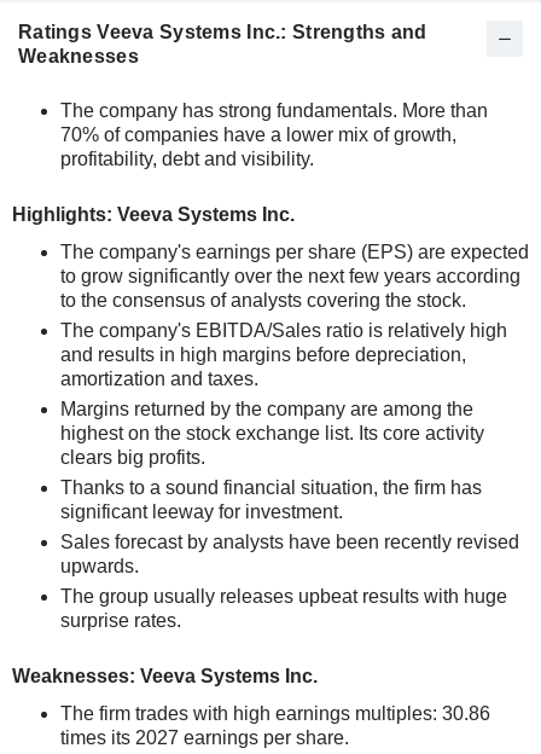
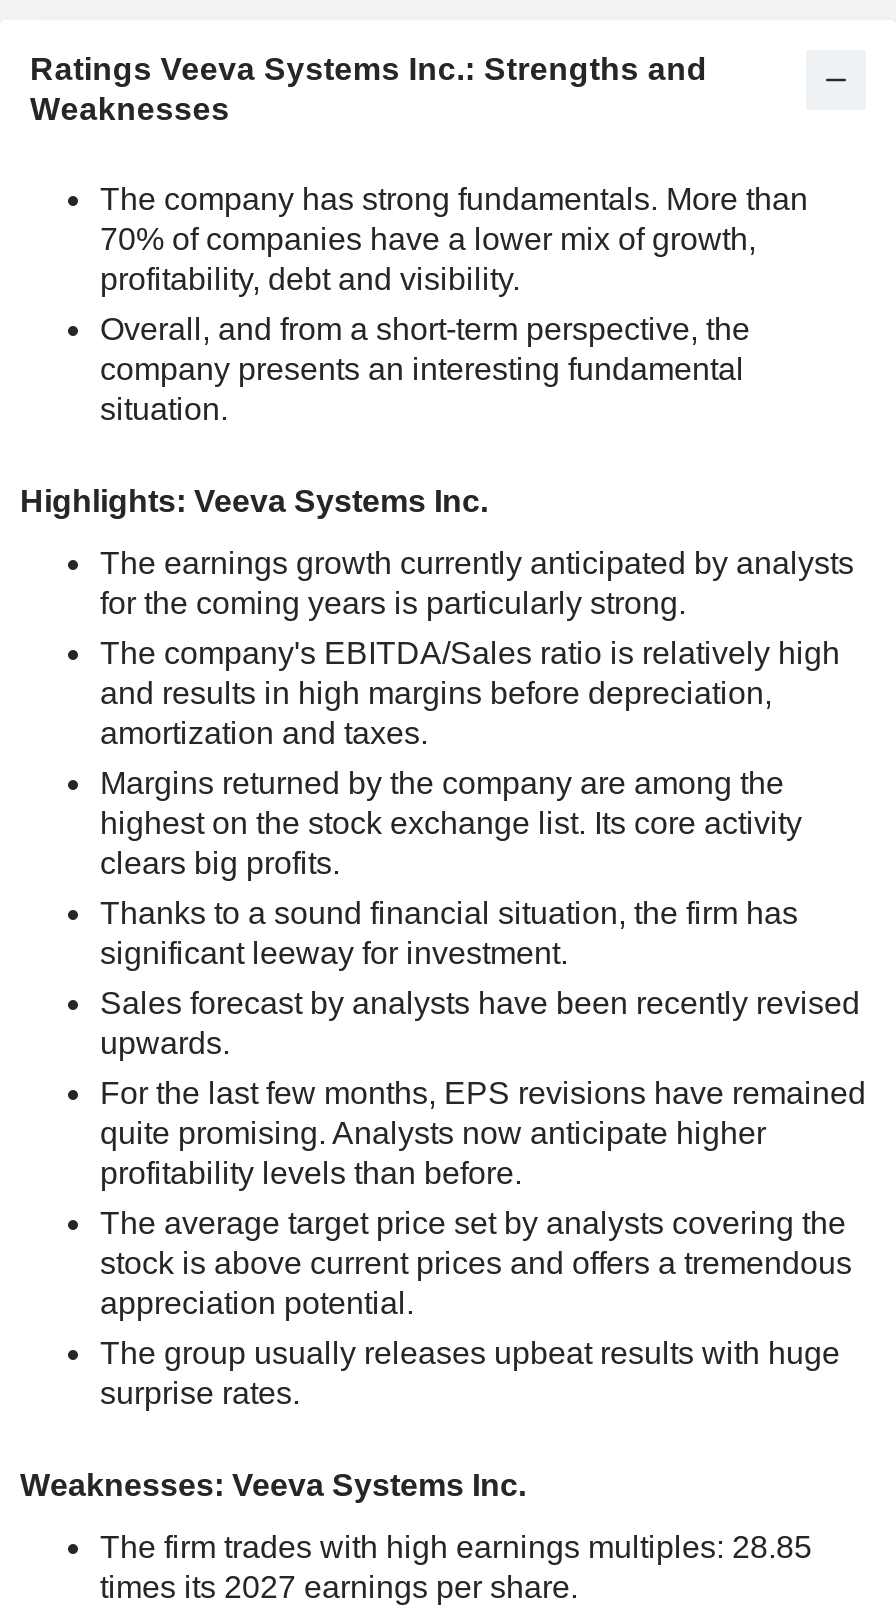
none -> [100,312,750,426] Overall, and from a short-term perspective, the | company presents an interesting fundamental | situation.
[60,242,529,311] The company's earnings per share (EPS) are expected | to grow significantly over the next few years according | to the consensus of analysts covering the stock. -> [100,546,854,620] The earnings growth currently anticipated by analysts | for the coming years is particularly strong.
none -> [100,1076,866,1320] For the last few months, EPS revisions have remained | quite promising. Analysts now anticipate higher | profitability levels than before. | The average target price set by analysts covering the | stock is above current prices and offers a tremendous | appreciation potential.
[60,703,490,724] The firm trades with high earnings multiples: 30.86 -> [100,1530,812,1564] The firm trades with high earnings multiples: 28.85

